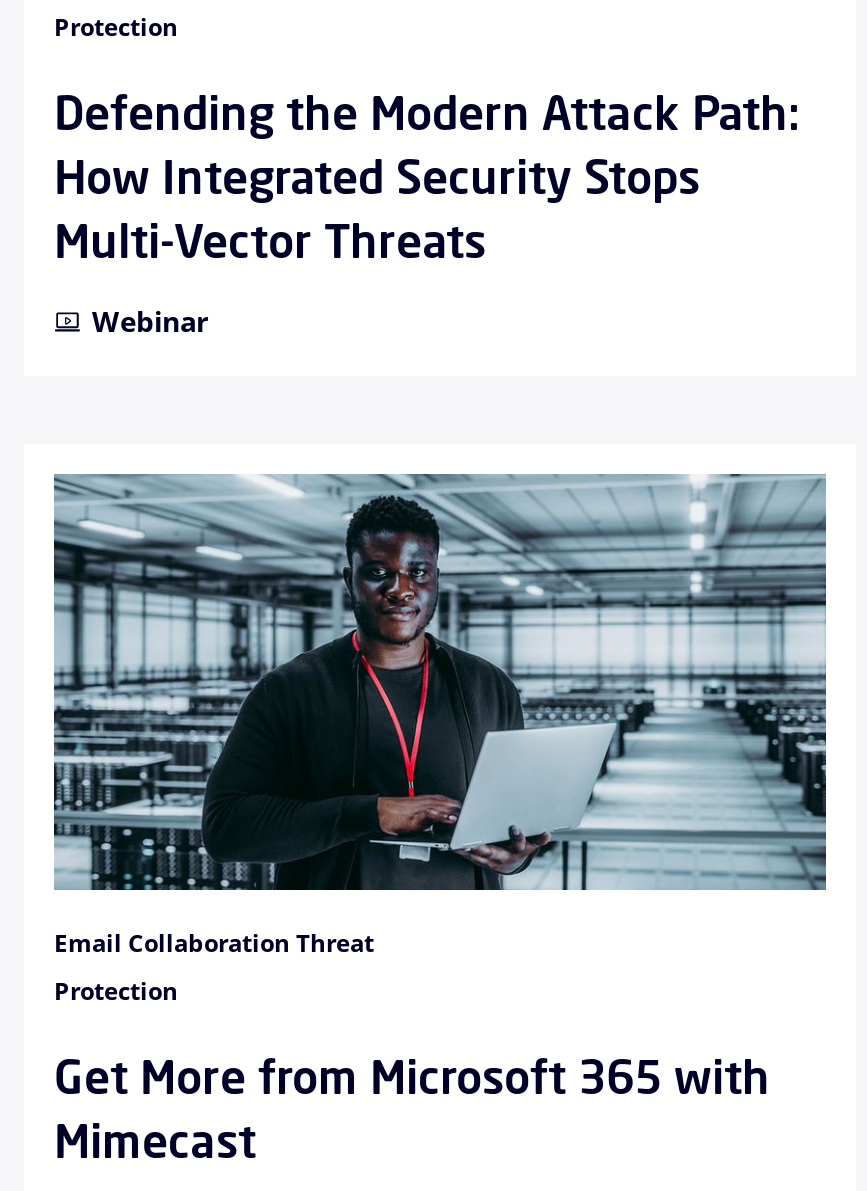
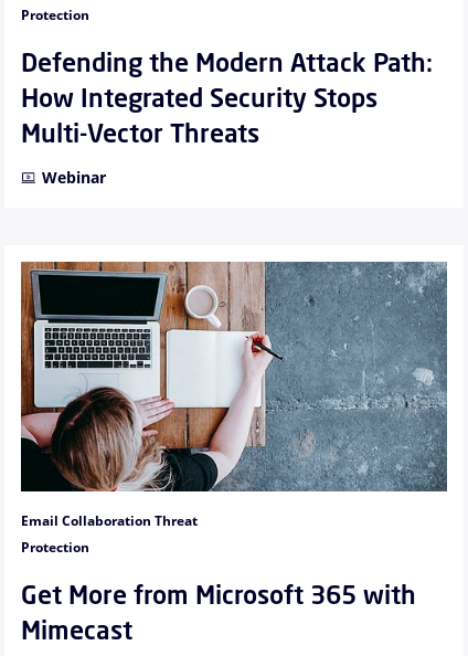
[52,472,826,892] [image] -> [20,261,447,493] [image]

